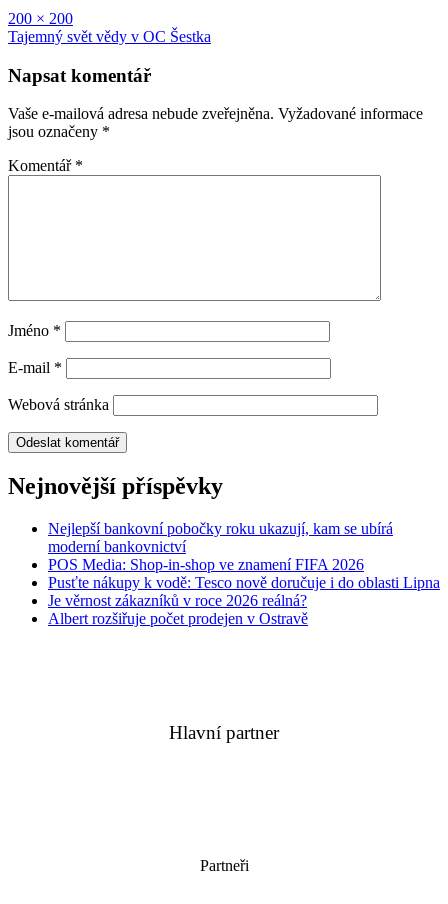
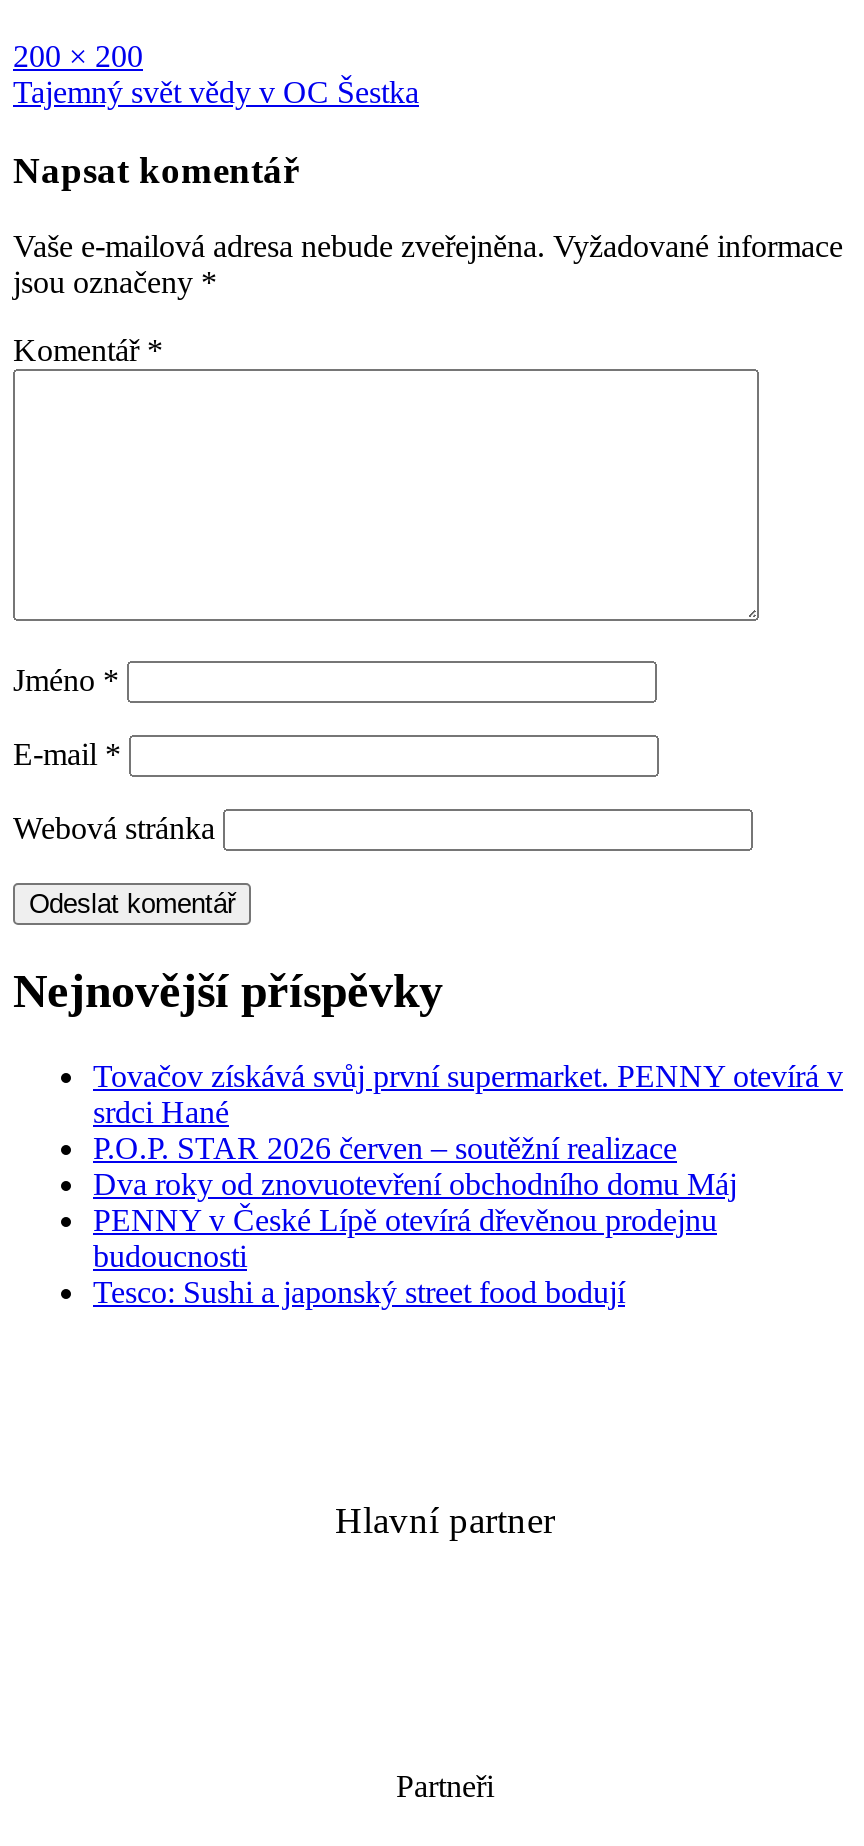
[48,520,440,627] Nejlepší bankovní pobočky roku ukazují, kam se ubírá | moderní bankovnictví | POS Media: Shop-in-shop ve znamení FIFA 2026 | Pusťte nákupy k vodě: Tesco nově doručuje i do oblasti Lipna | Je věrnost zákazníků v roce 2026 reálná? | Albert rozšiřuje počet prodejen v Ostravě -> [93,1059,843,1309] Tovačov získává svůj první supermarket. PENNY otevírá v | srdci Hané | P.O.P. STAR 2026 červen – soutěžní realizace | Dva roky od znovuotevření obchodního domu Máj | PENNY v České Lípě otevírá dřevěnou prodejnu | budoucnosti | Tesco: Sushi a japonský street food bodují

